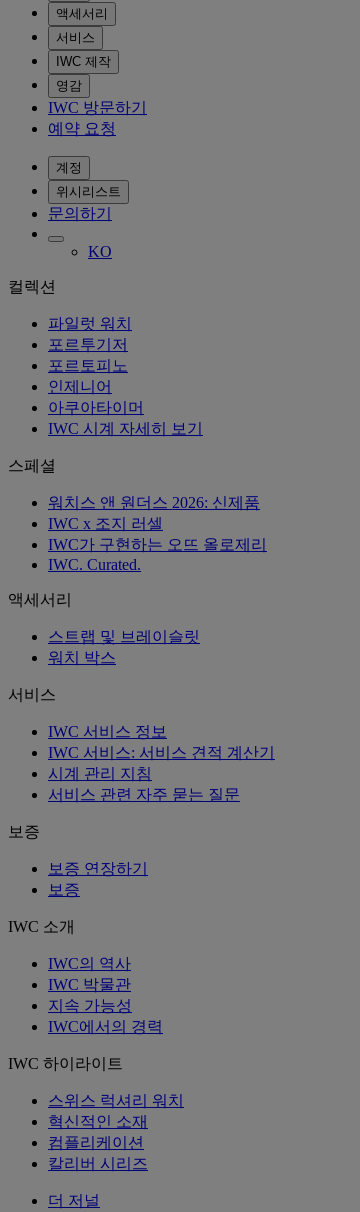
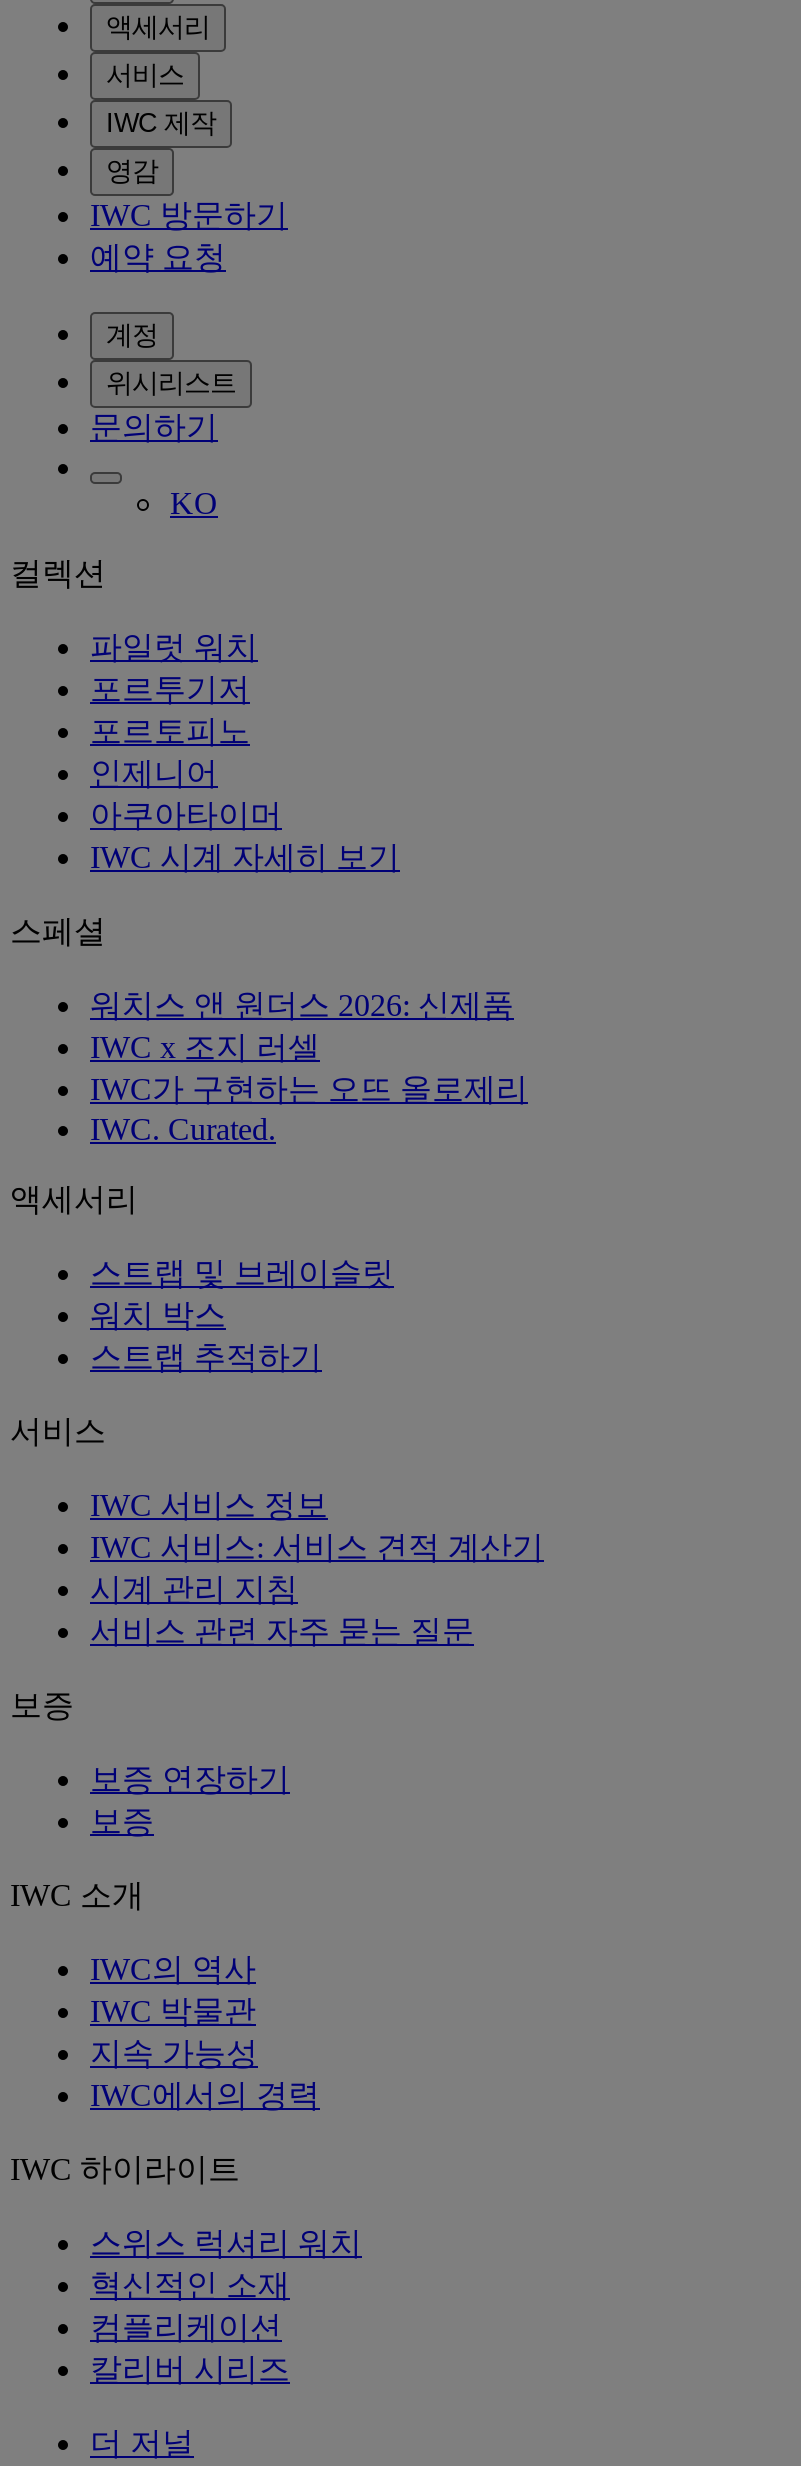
none -> [90,1340,322,1374] 스트랩 추적하기

